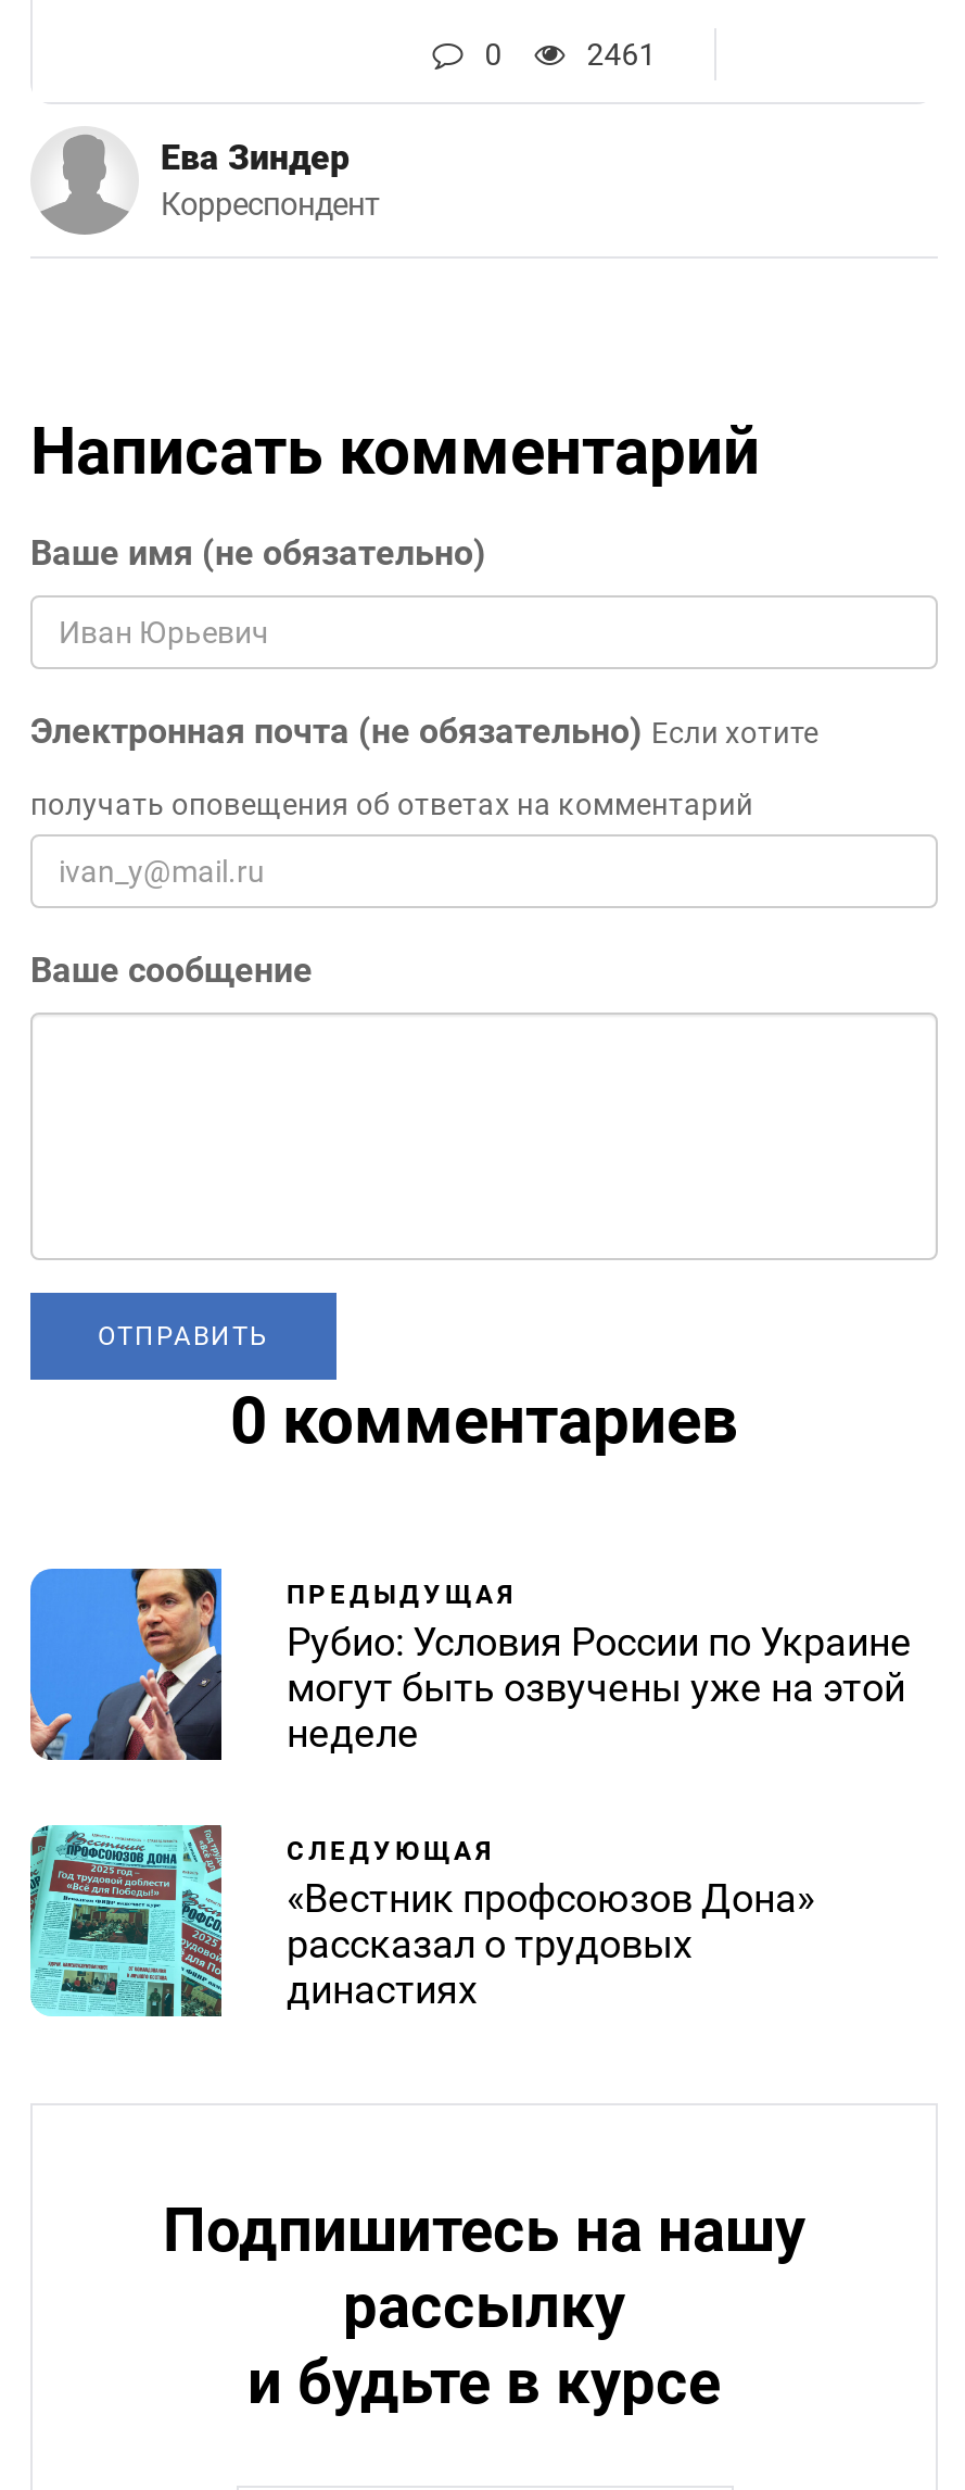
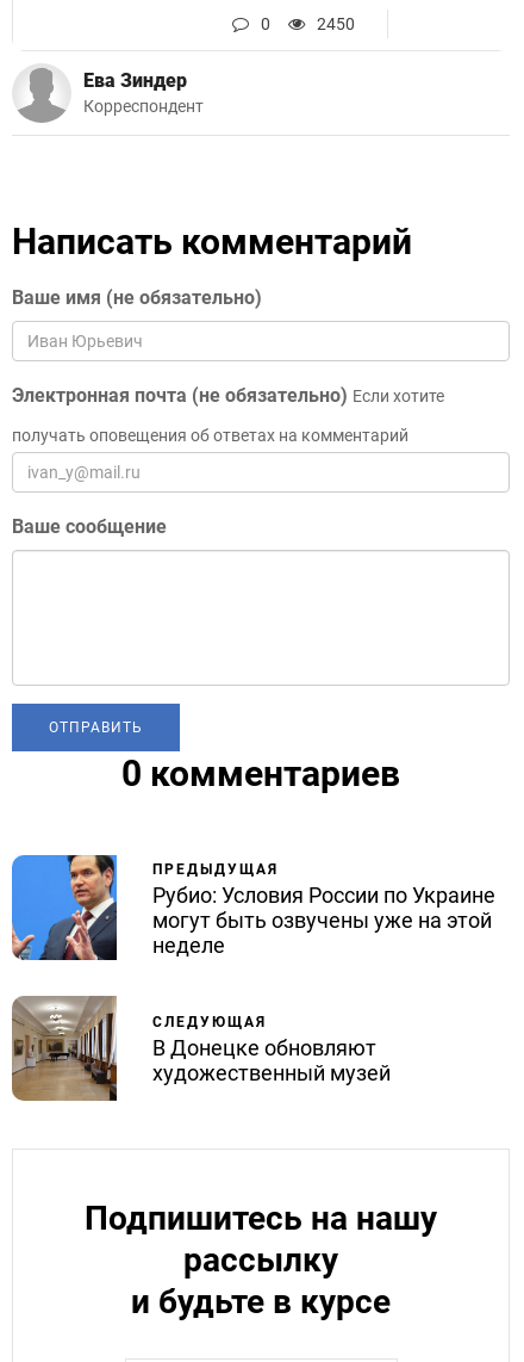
[587,36,656,71] 2461 -> [317,14,355,33] 2450
[28,1823,814,2019] [image] | «Вестник профсоюзов Дона» | рассказал о трудовых | династиях -> [11,995,391,1102] [image] | В Донецке обновляют | художественный музей

